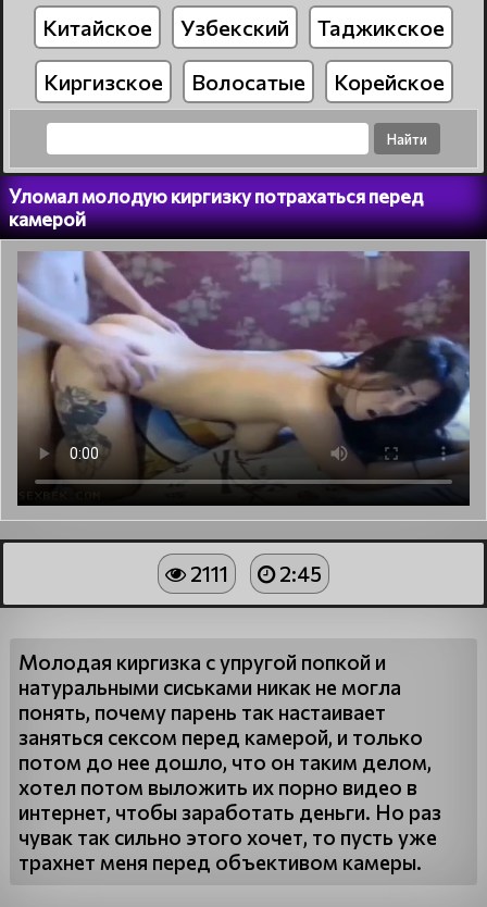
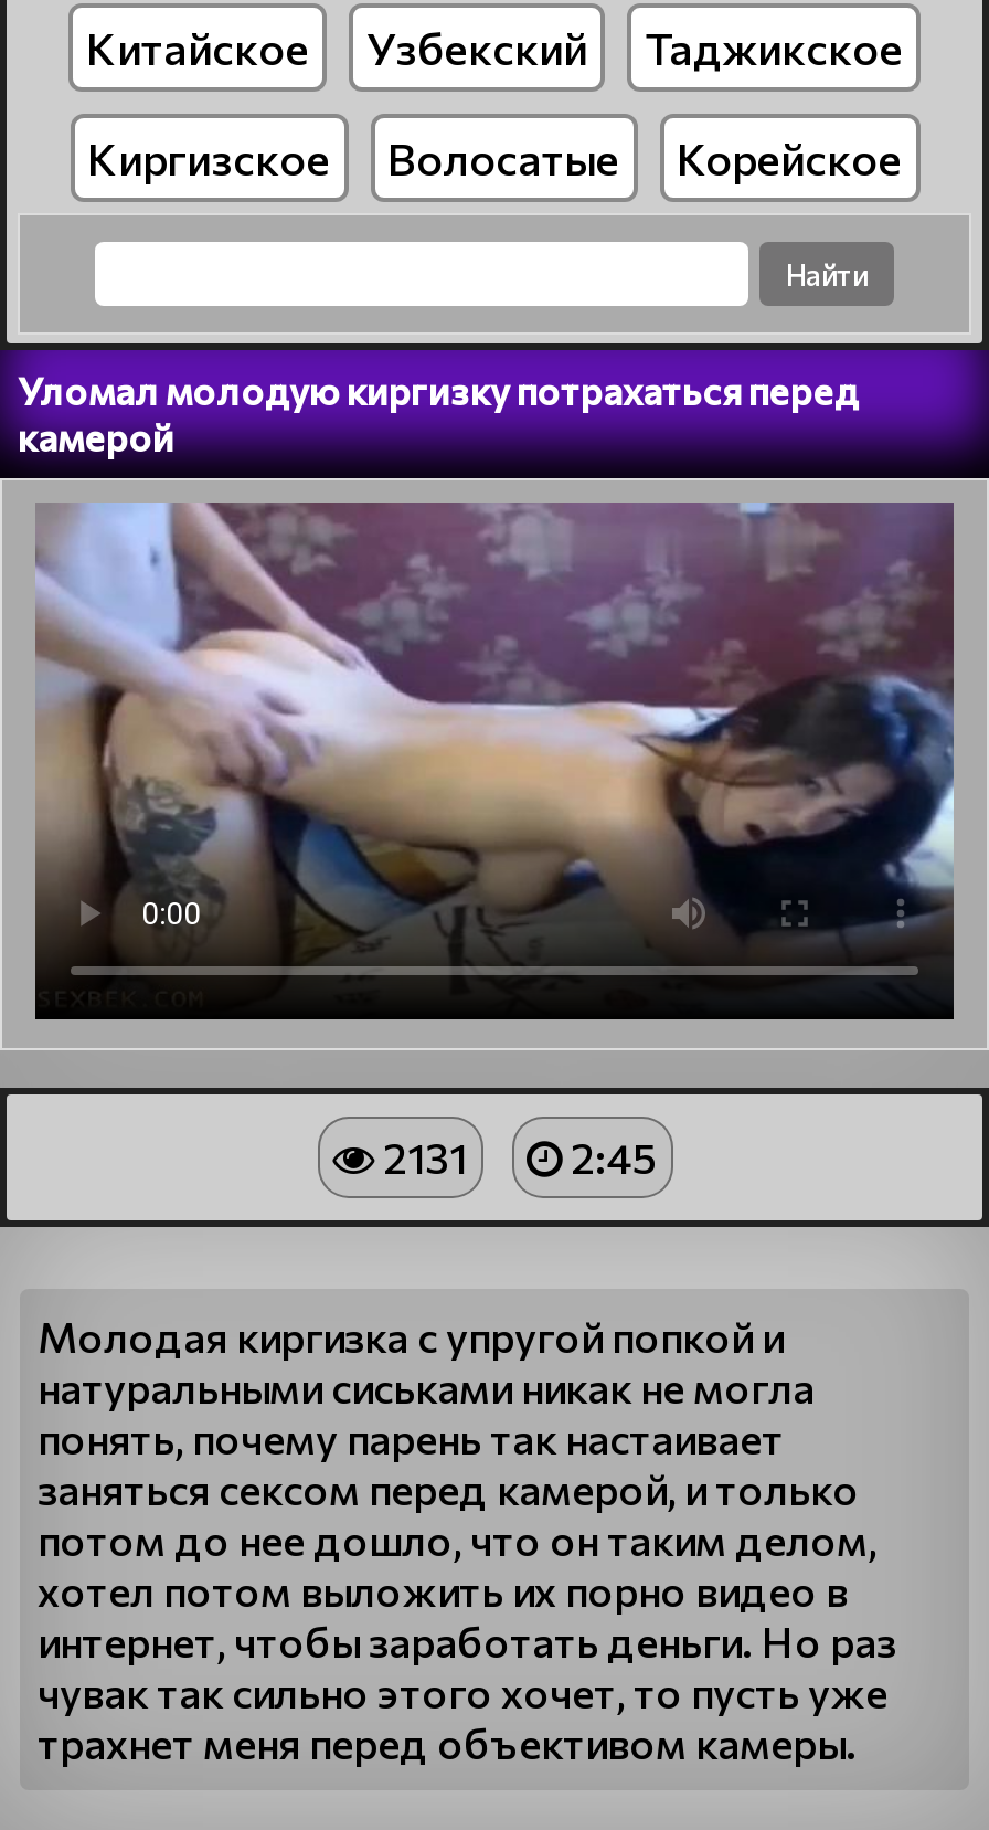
[186,561,322,586] 2111 2:45 -> [374,1132,657,1183] 2131 2:45

